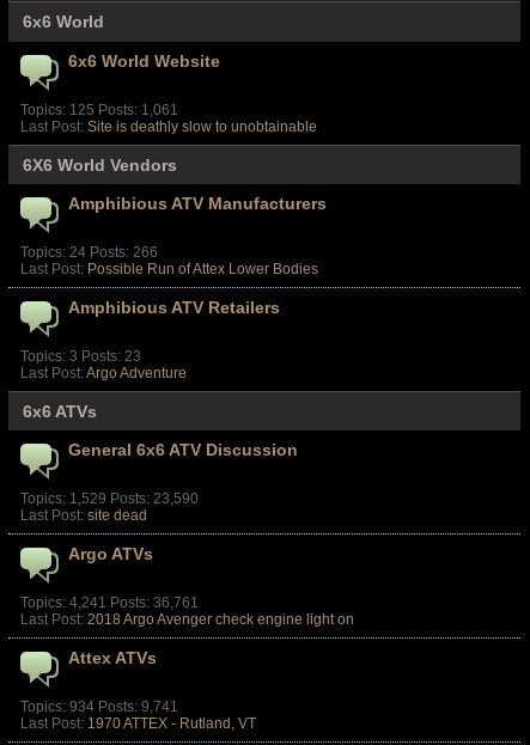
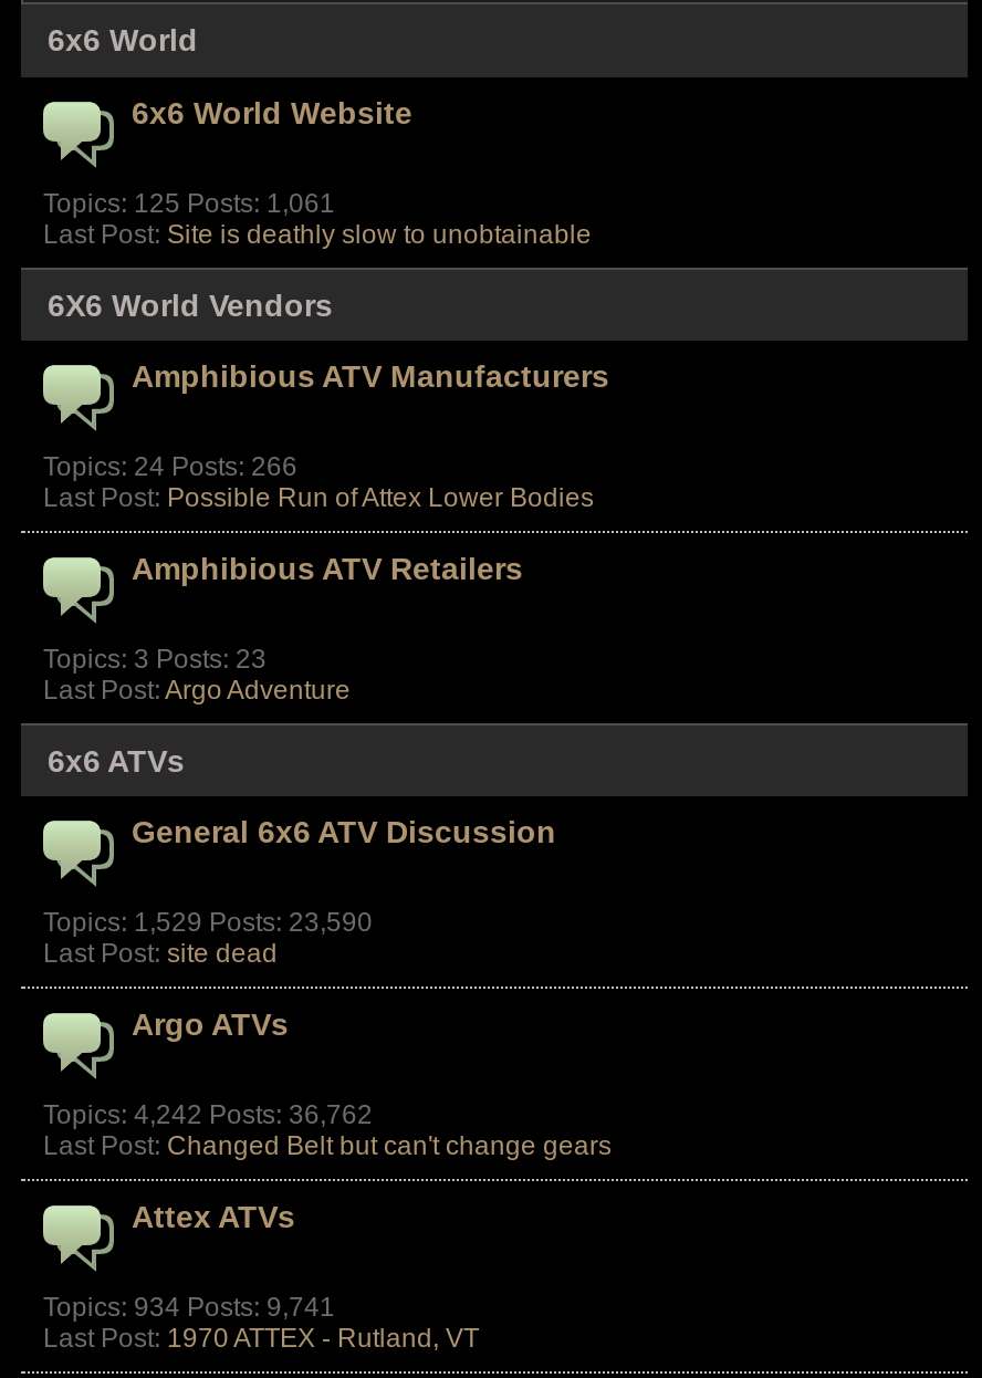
[20,594,354,628] Topics: 4,241 Posts: 36,761 | Last Post: 2018 Argo Avenger check engine light on -> [43,1099,612,1161] Topics: 4,242 Posts: 36,762 | Last Post: Changed Belt but can't change gears

